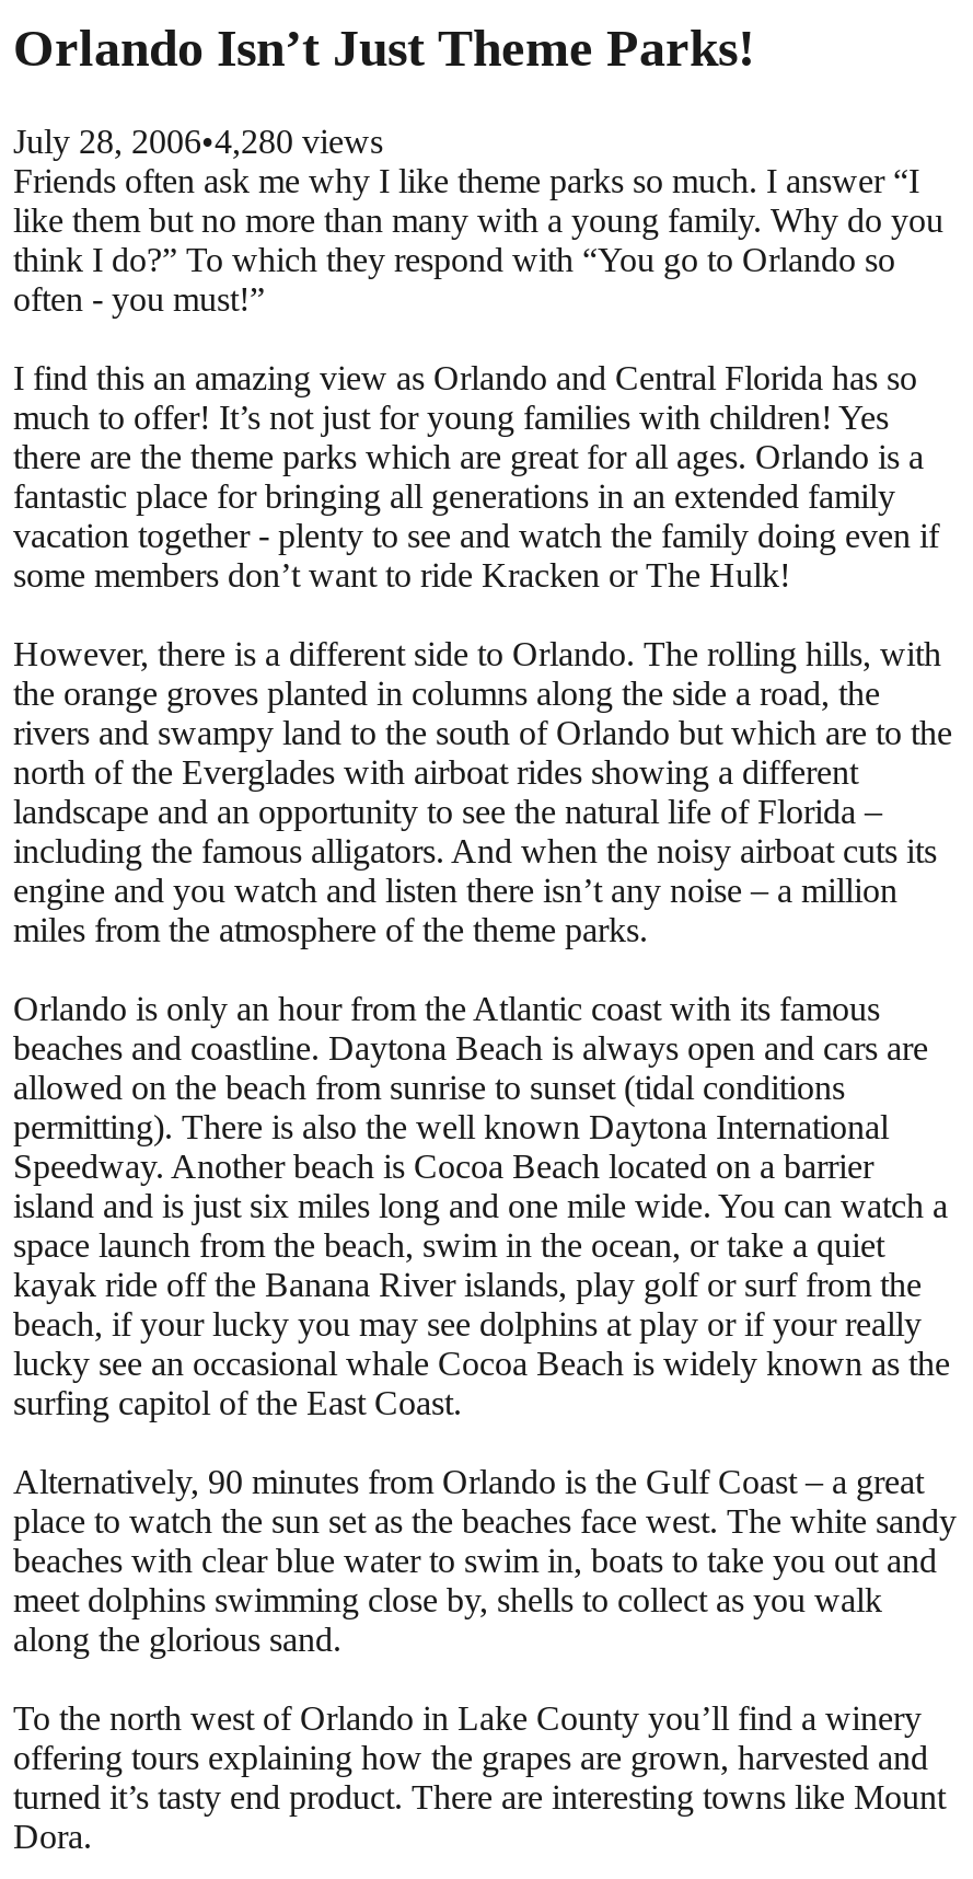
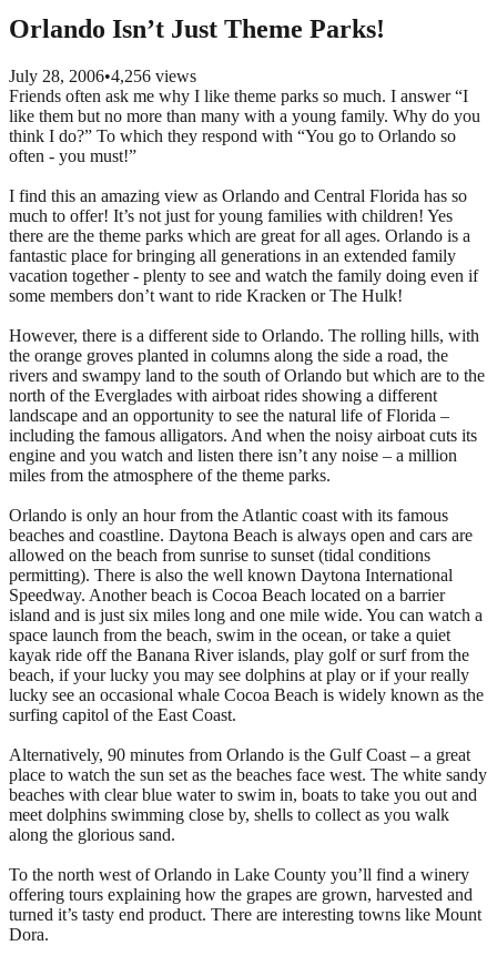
[13,122,383,159] July 28, 2006•4,280 views -> [9,66,196,85] July 28, 2006•4,256 views

